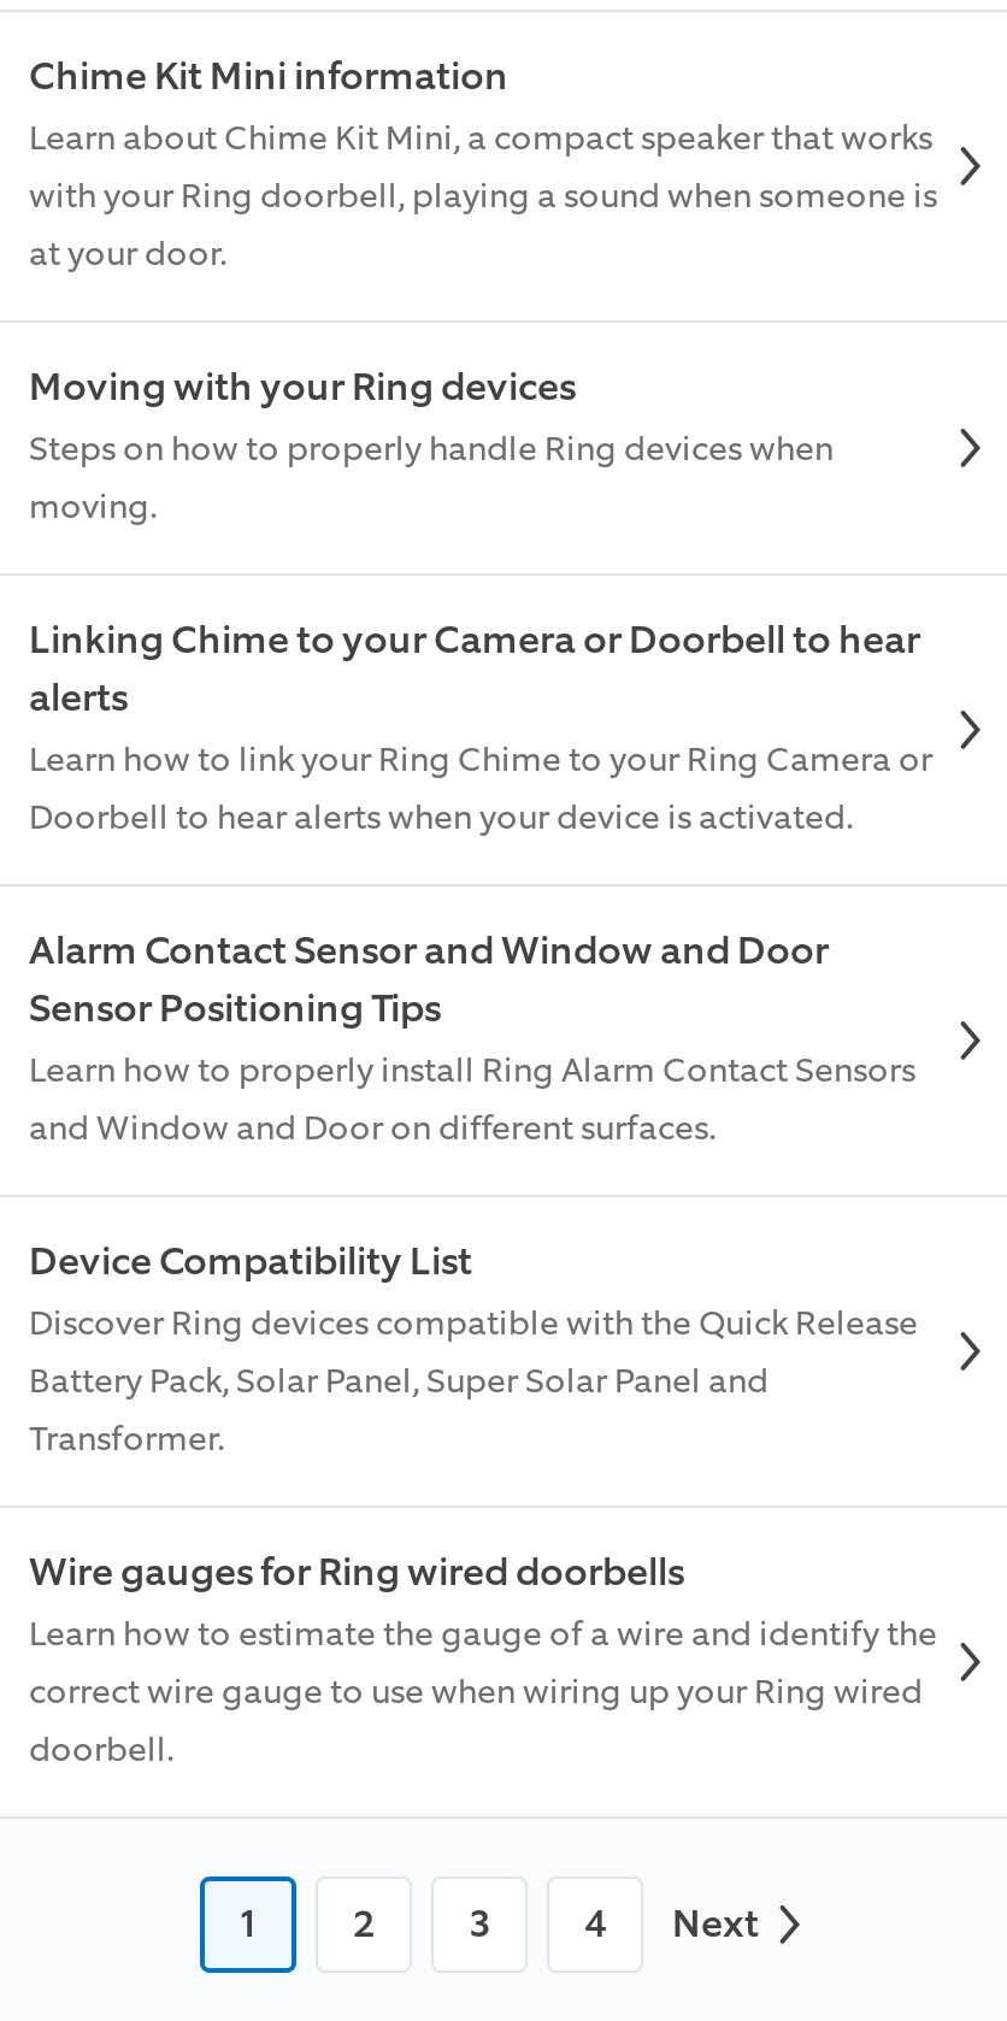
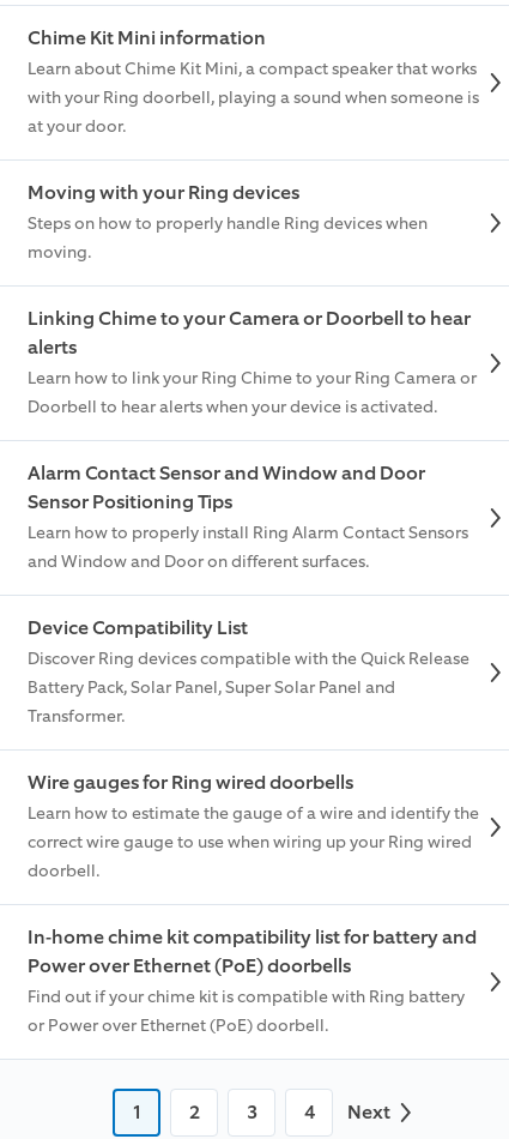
none -> [28,925,477,1037] In-home chime kit compatibility list for battery and | Power over Ethernet (PoE) doorbells | Find out if your chime kit is compatible with Ring battery | or Power over Ethernet (PoE) doorbell.

